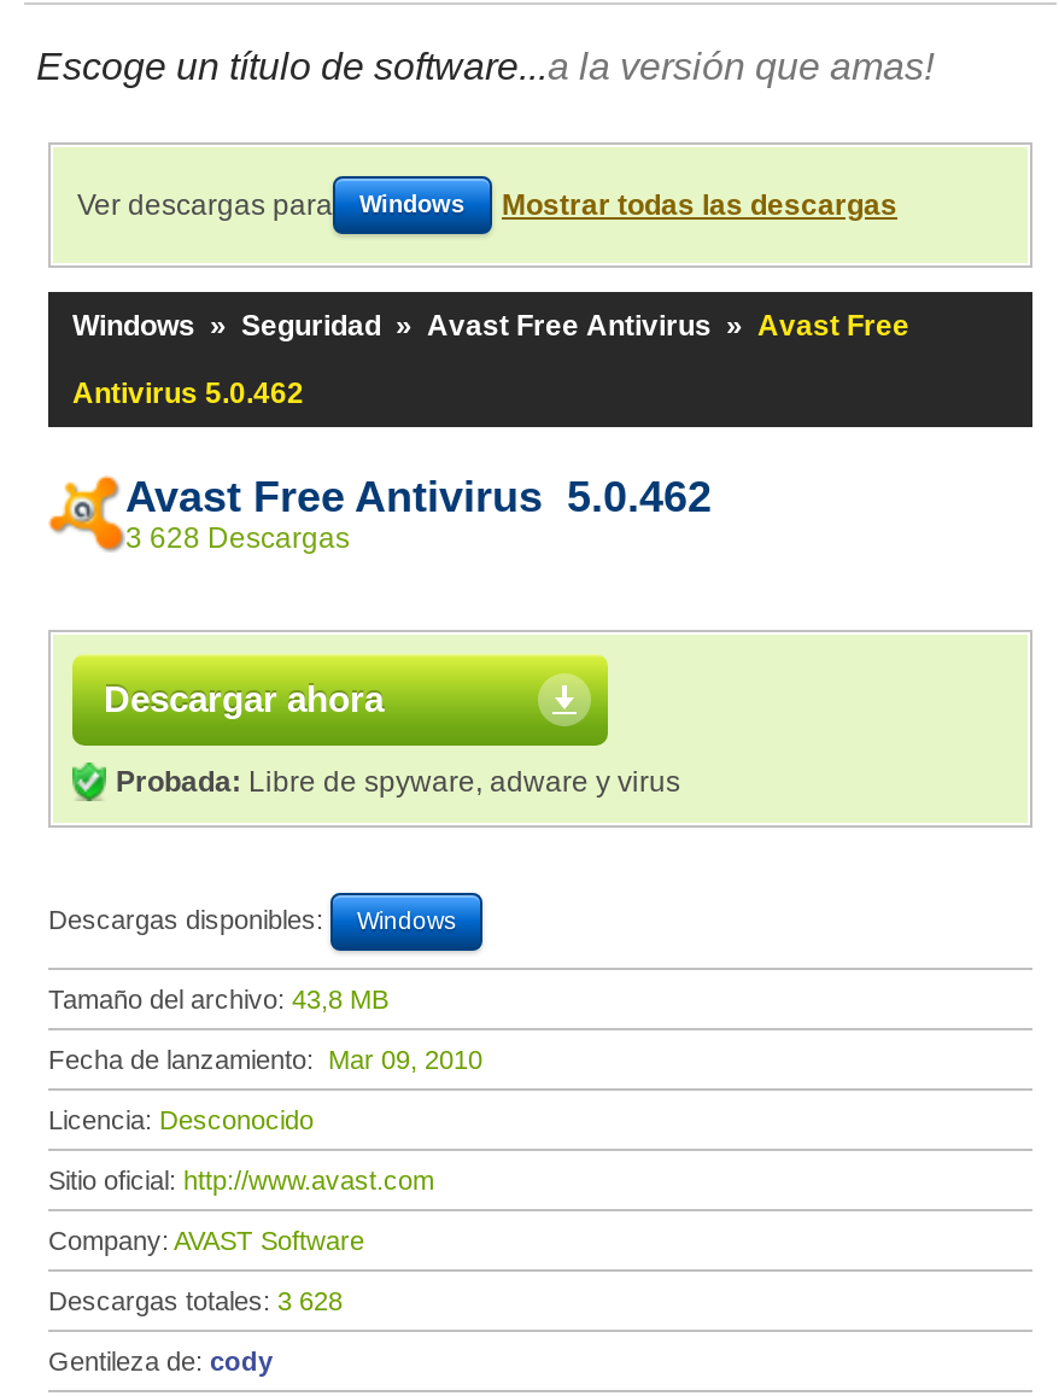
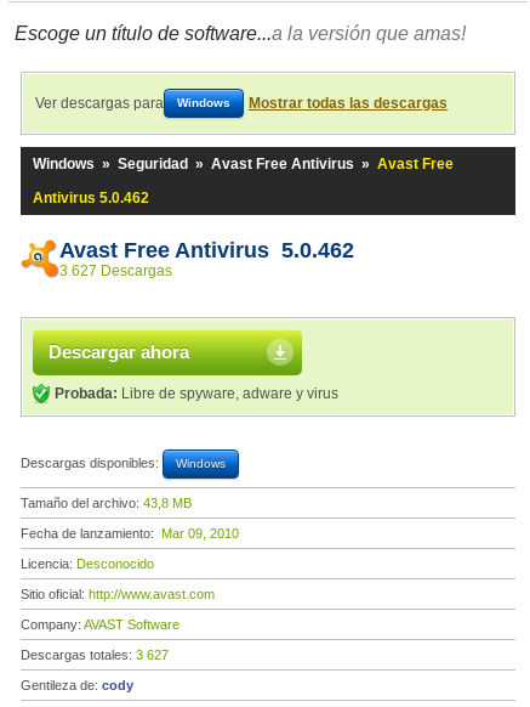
[125,521,350,555] 3 628 Descargas -> [59,262,172,279] 3 627 Descargas
[48,1286,343,1315] Descargas totales: 3 628 -> [21,647,169,662] Descargas totales: 3 627

